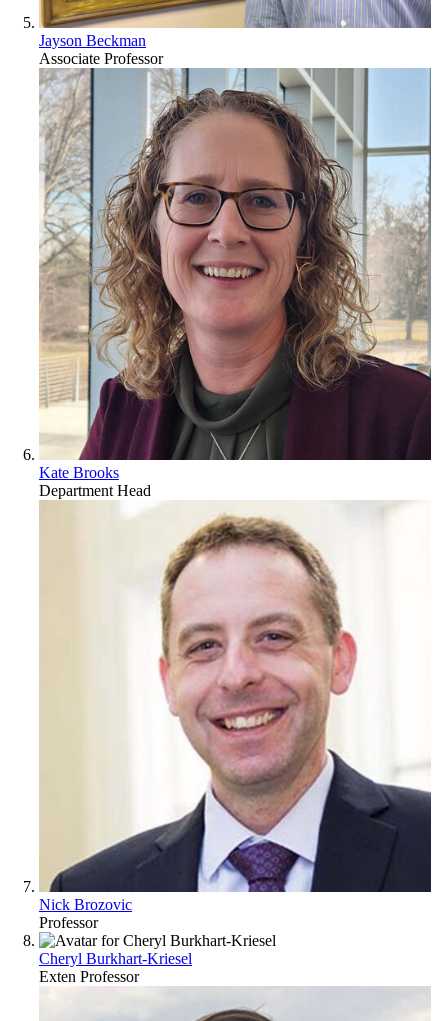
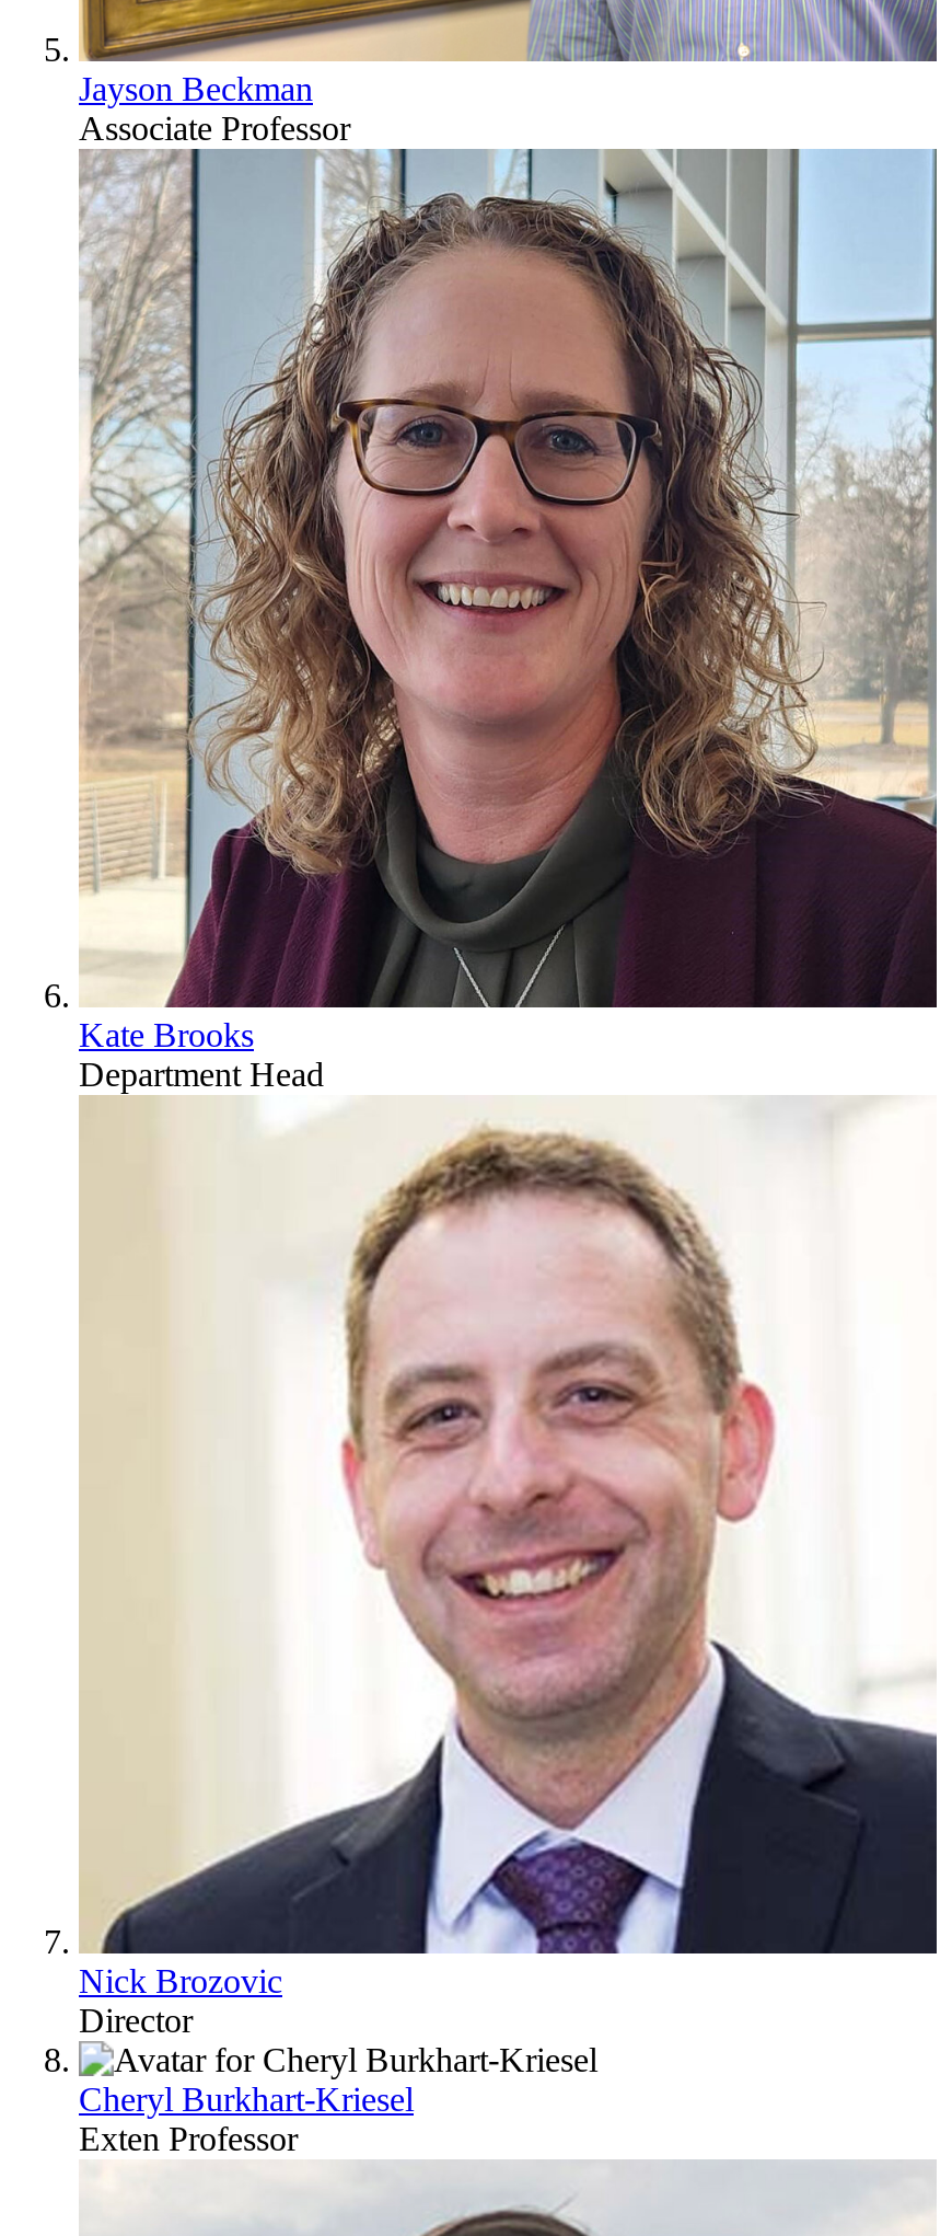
[39,914,98,931] Professor -> [79,2001,193,2039] Director

